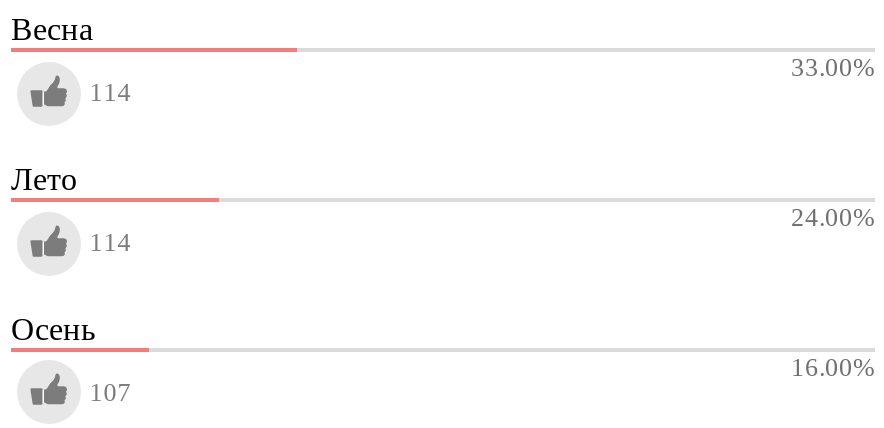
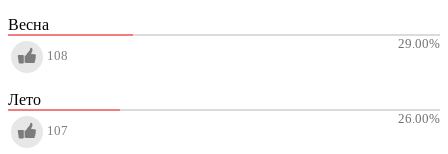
[791,54,875,82] 33.00% -> [398,37,440,51] 29.00%
[89,80,131,108] 114 -> [47,50,68,64] 108
[11,204,875,381] 24.00% | 114 | Осень | 16.00% -> [398,112,440,126] 26.00%

